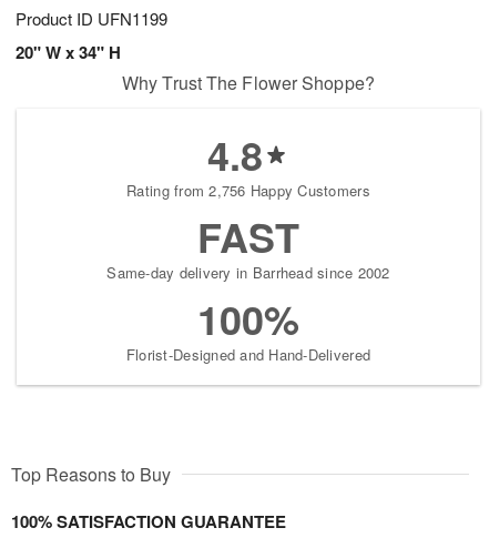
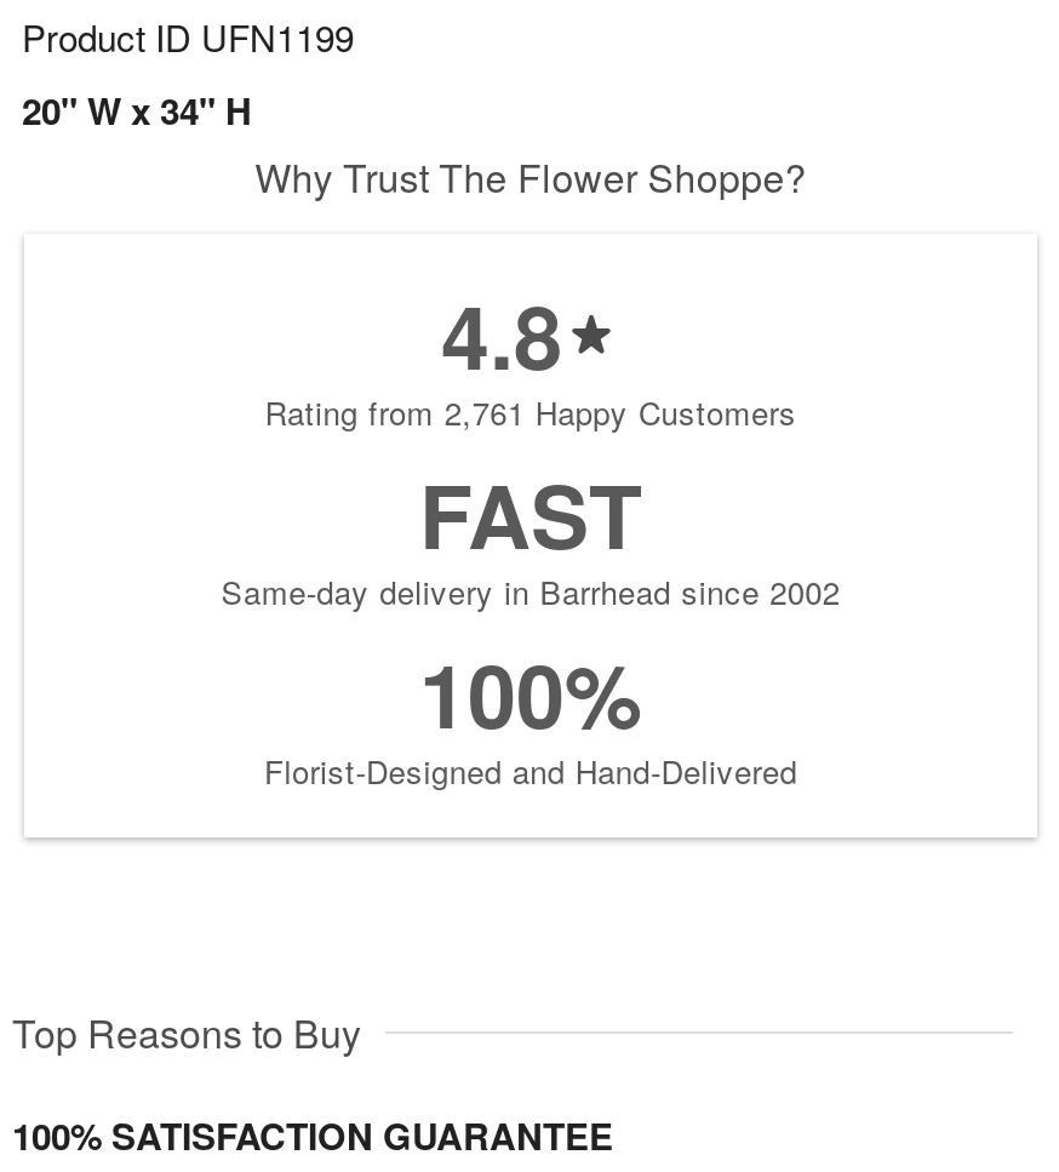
[127,180,370,201] Rating from 2,756 Happy Customers -> [265,390,797,436] Rating from 2,761 Happy Customers

